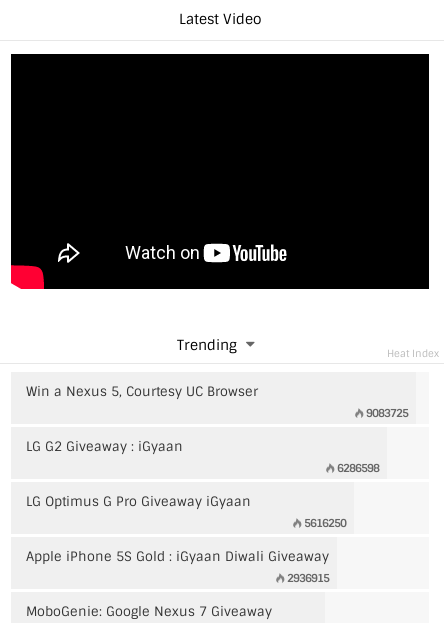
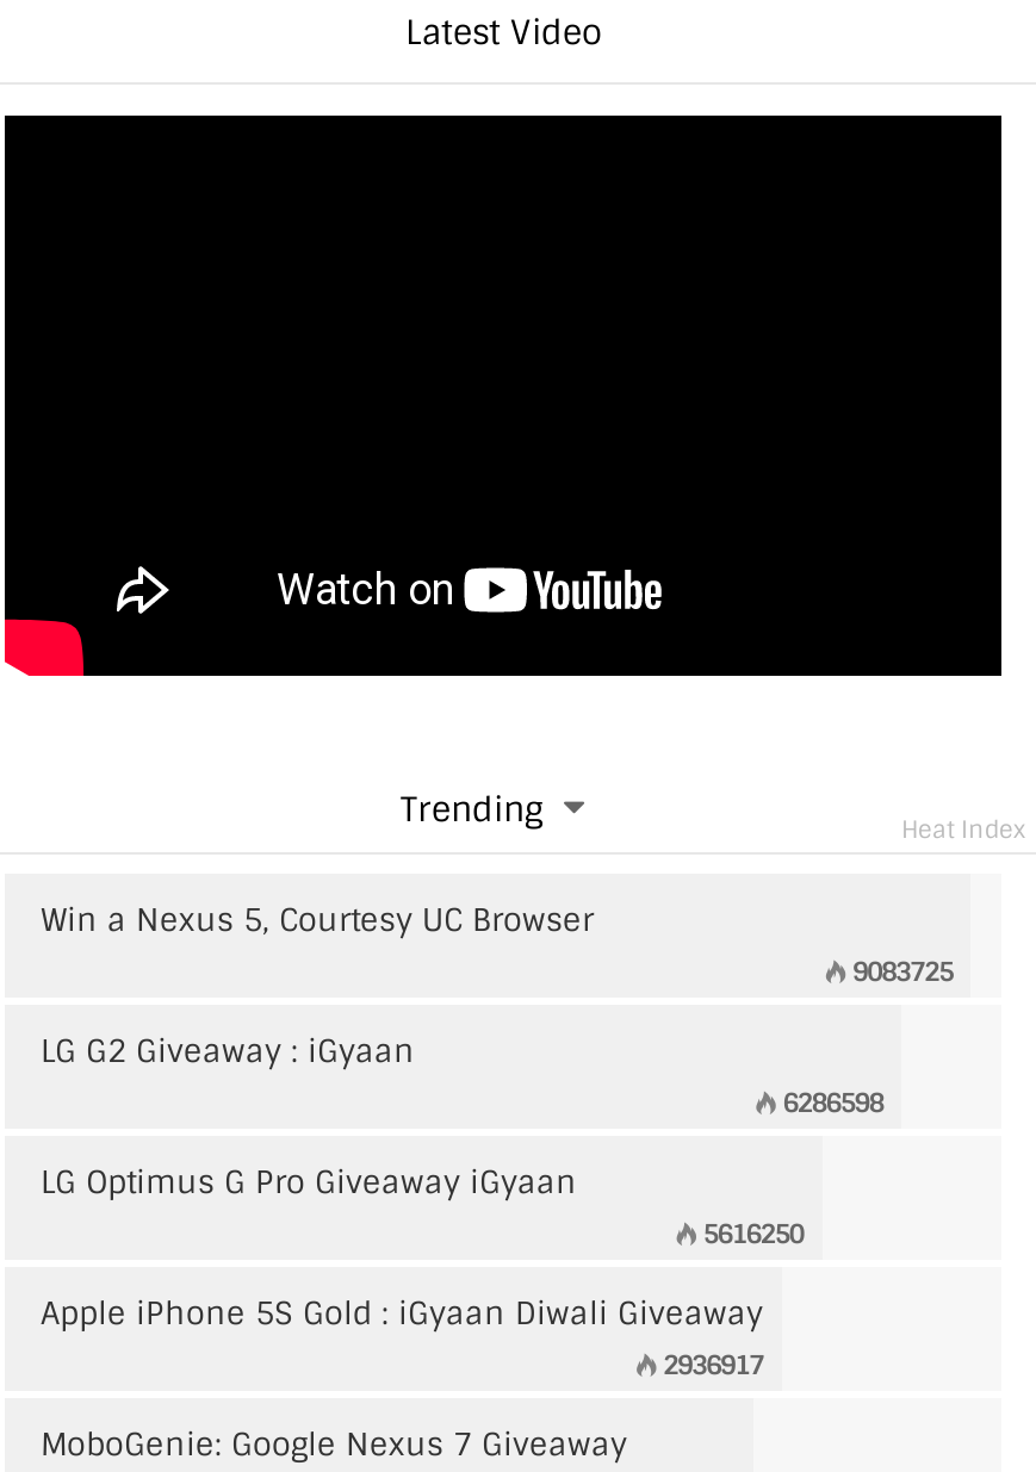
[287,571,329,585] 2936915 -> [663,1348,763,1382] 2936917

